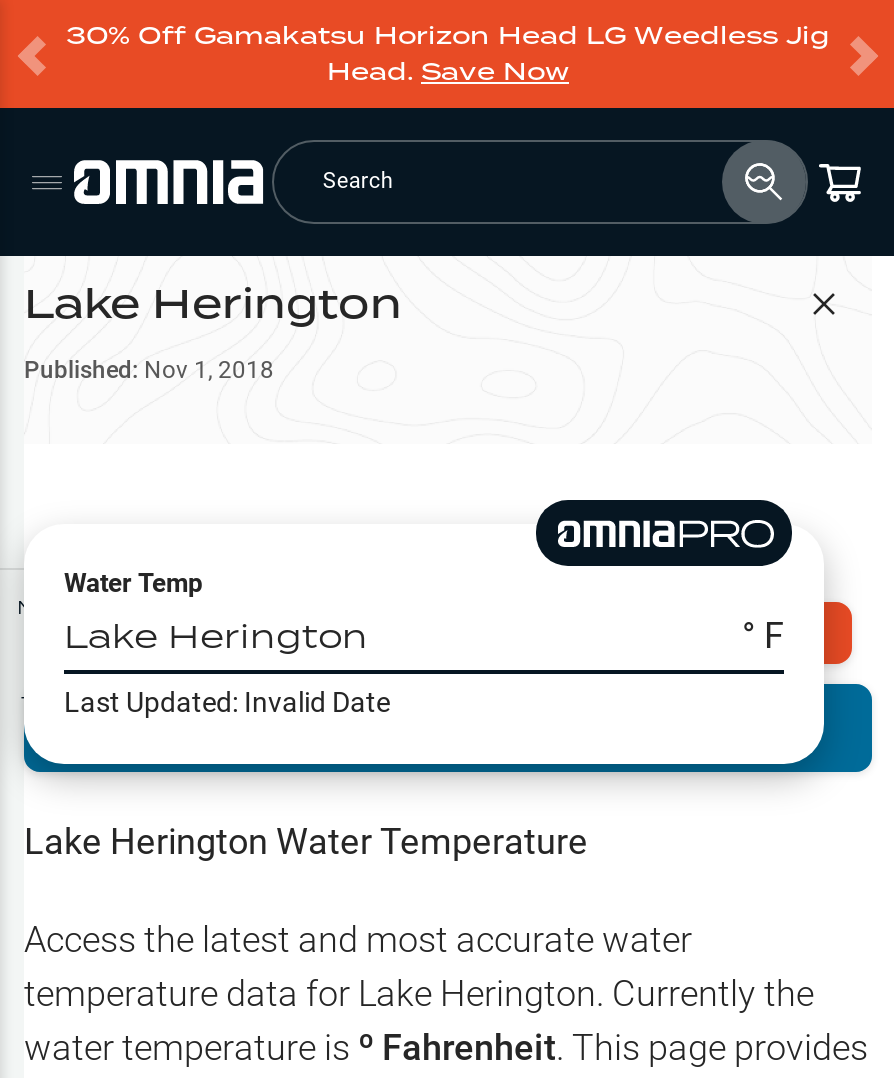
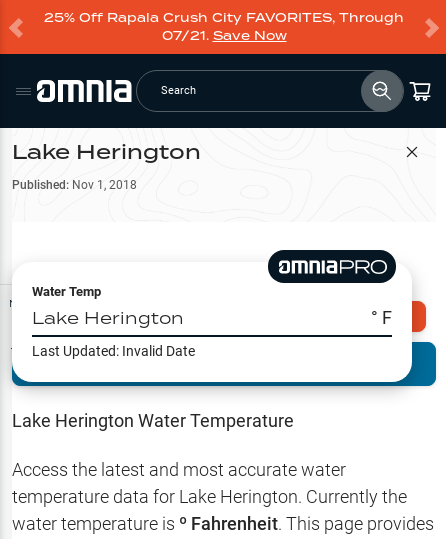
[66,18,830,88] 30% Off Gamakatsu Horizon Head LG Weedless Jig | Head. Save Now -> [44,9,404,44] 25% Off Rapala Crush City FAVORITES, Through | 07/21. Save Now

